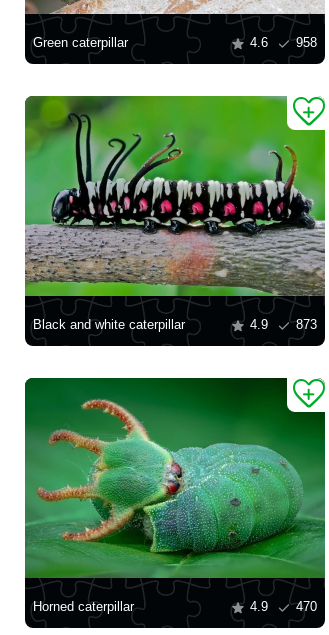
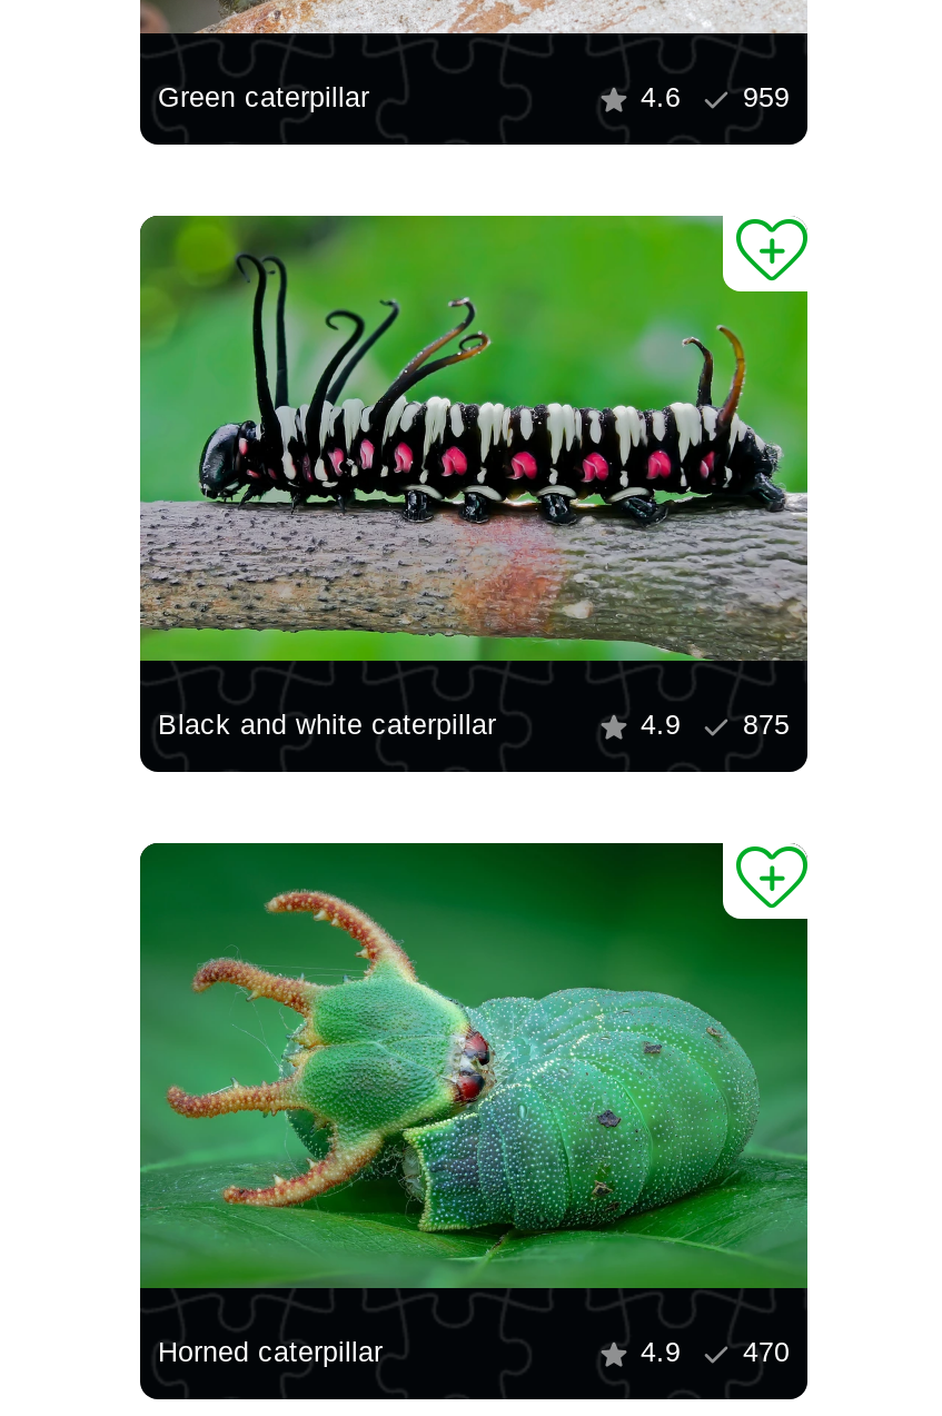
[250,36,317,50] 4.6 958 -> [641,81,790,112] 4.6 959
[250,318,317,332] 4.9 873 -> [641,708,790,739] 4.9 875

